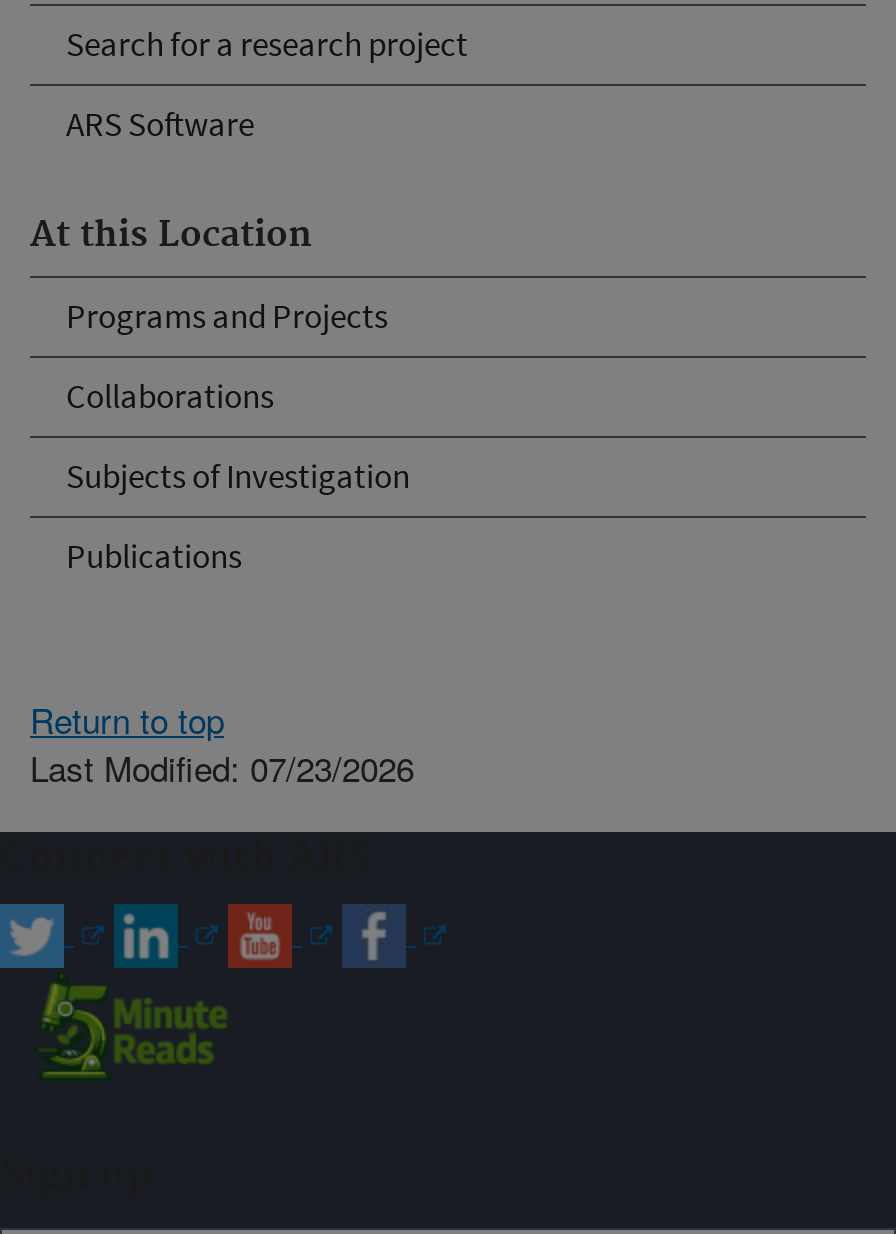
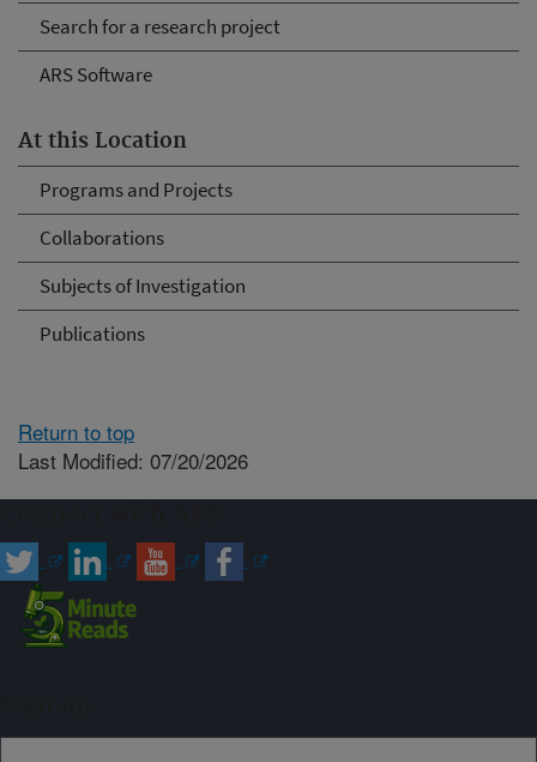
[30,741,414,791] Last Modified: 07/23/2026 -> [18,445,248,475] Last Modified: 07/20/2026

